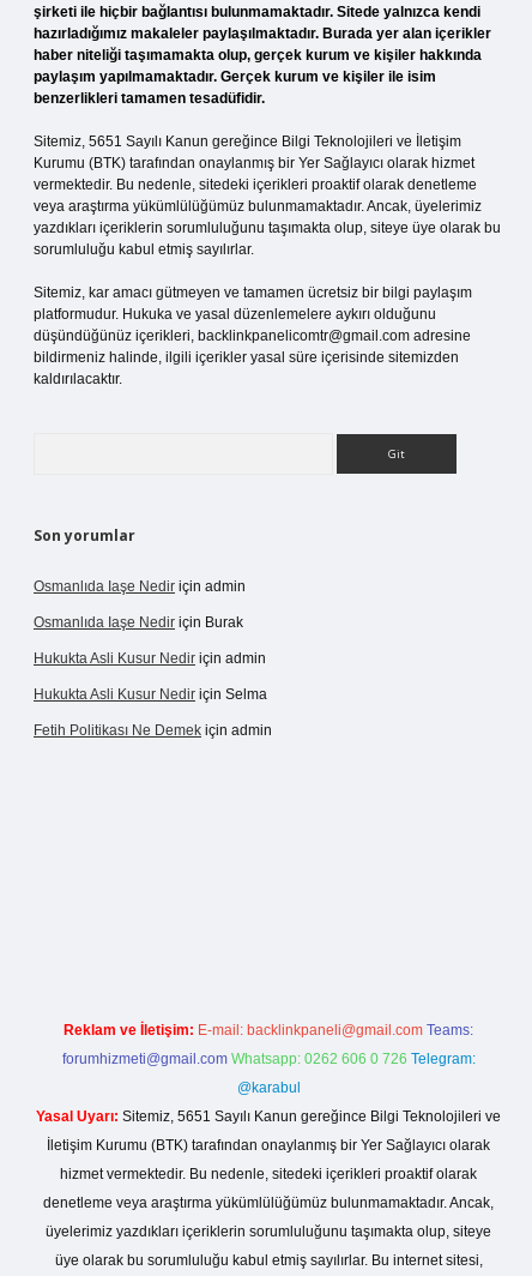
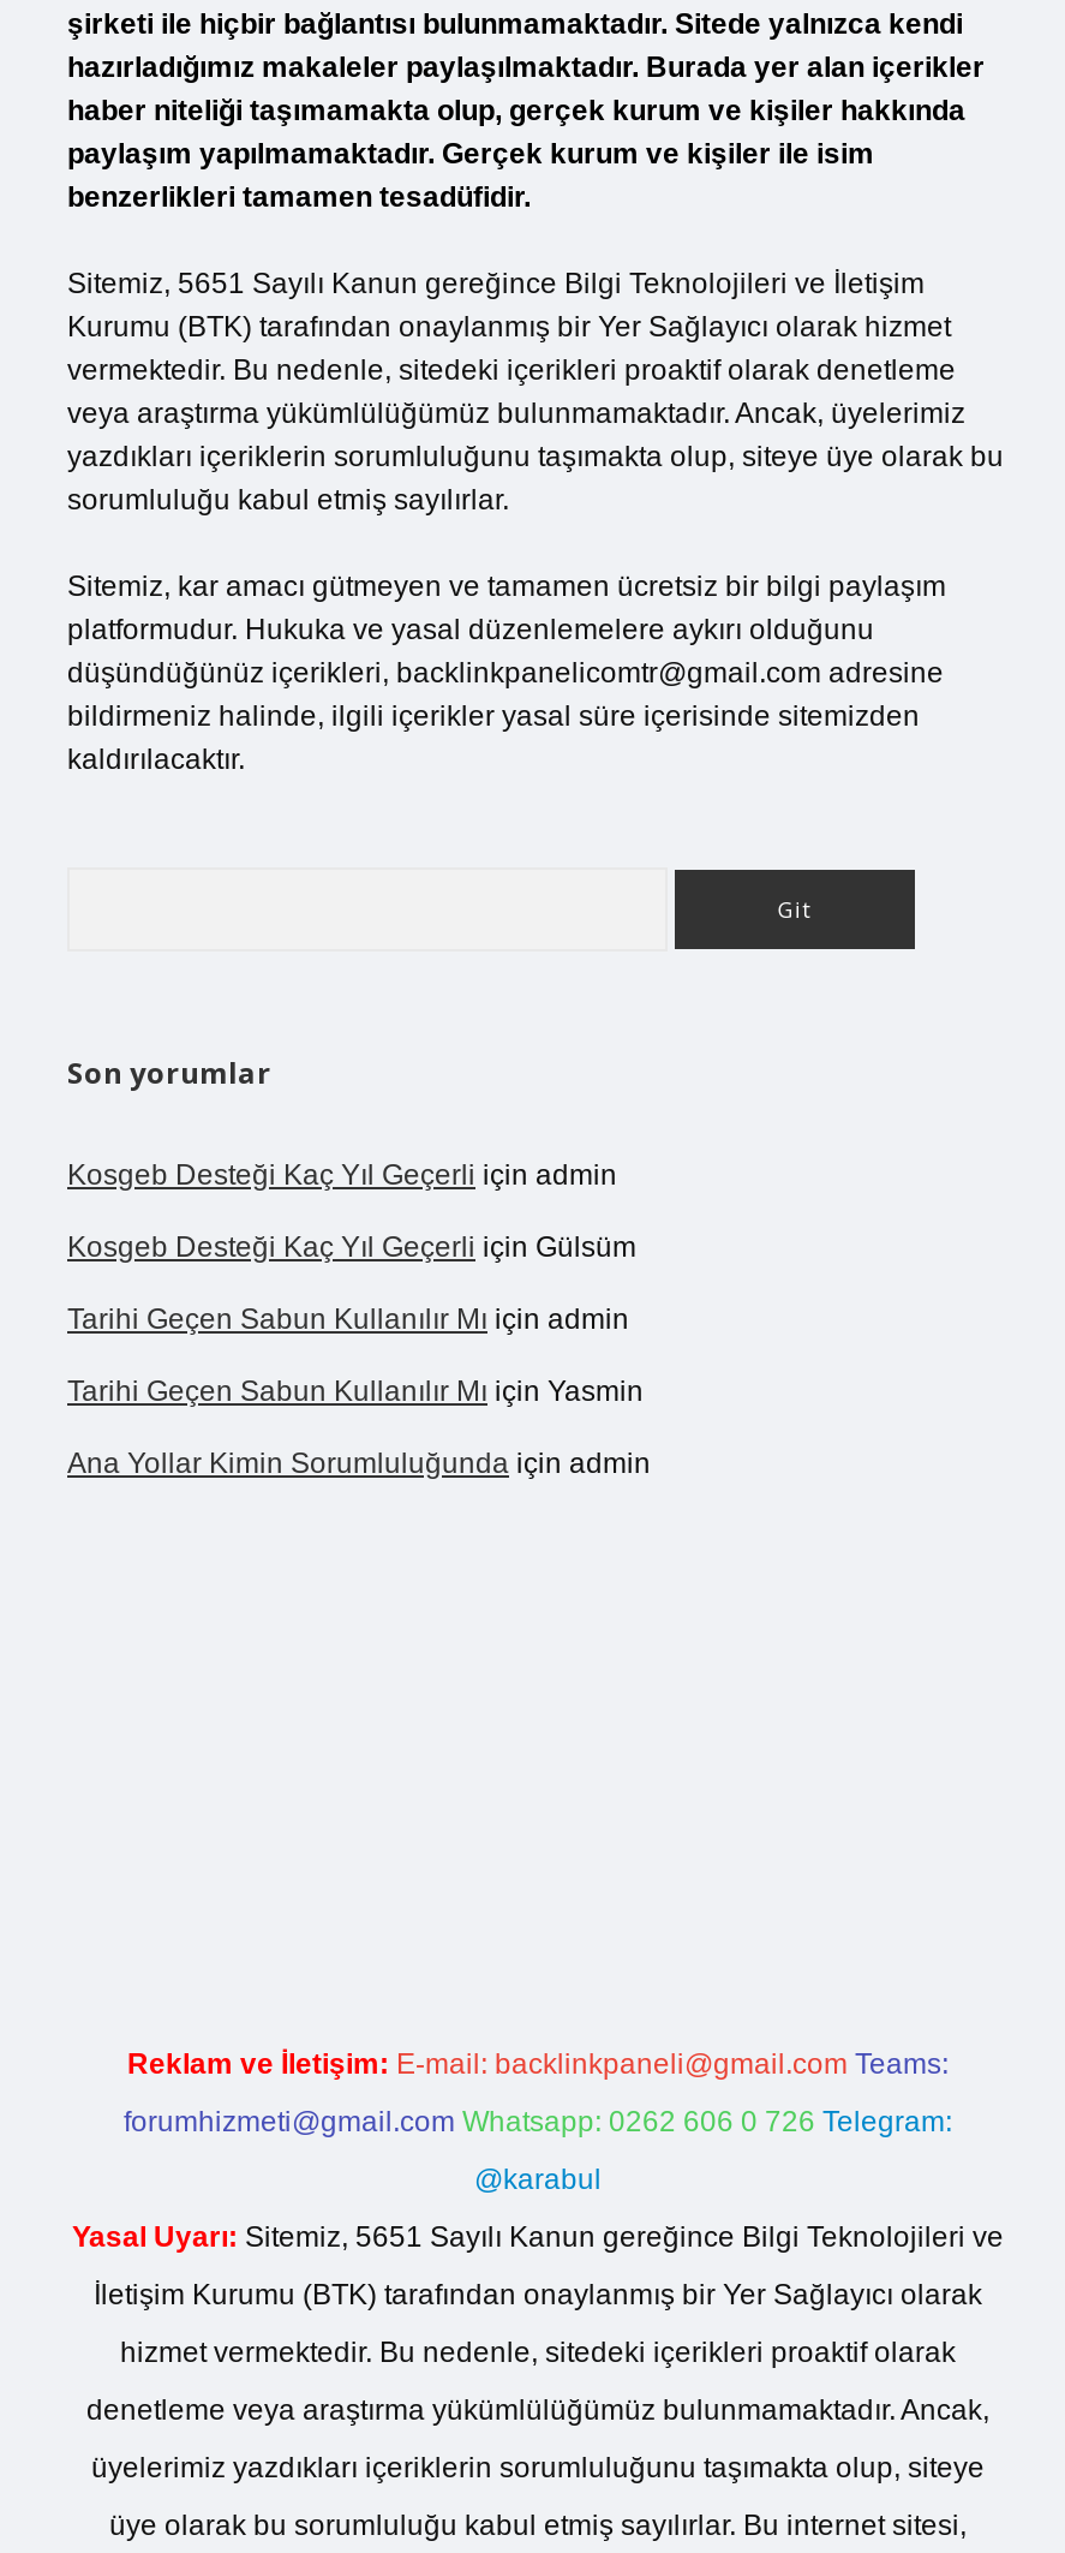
[34,578,246,595] Osmanlıda Iaşe Nedir için admin -> [67,1158,617,1192] Kosgeb Desteği Kaç Yıl Geçerli için admin
[34,614,243,631] Osmanlıda Iaşe Nedir için Burak -> [67,1230,636,1264] Kosgeb Desteği Kaç Yıl Geçerli için Gülsüm
[34,650,266,667] Hukukta Asli Kusur Nedir için admin -> [67,1302,629,1336] Tarihi Geçen Sabun Kullanılır Mı için admin
[34,686,267,703] Hukukta Asli Kusur Nedir için Selma -> [67,1374,644,1408] Tarihi Geçen Sabun Kullanılır Mı için Yasmin
[34,722,272,739] Fetih Politikası Ne Demek için admin -> [67,1446,651,1480] Ana Yollar Kimin Sorumluluğunda için admin

